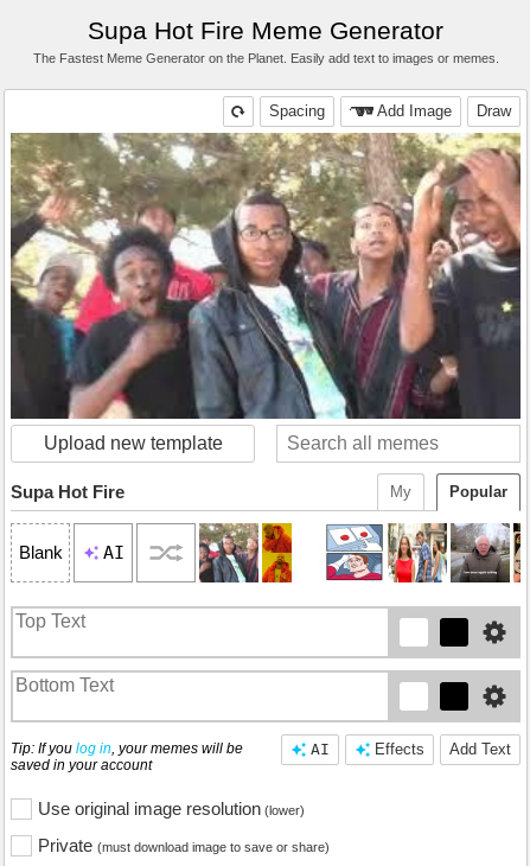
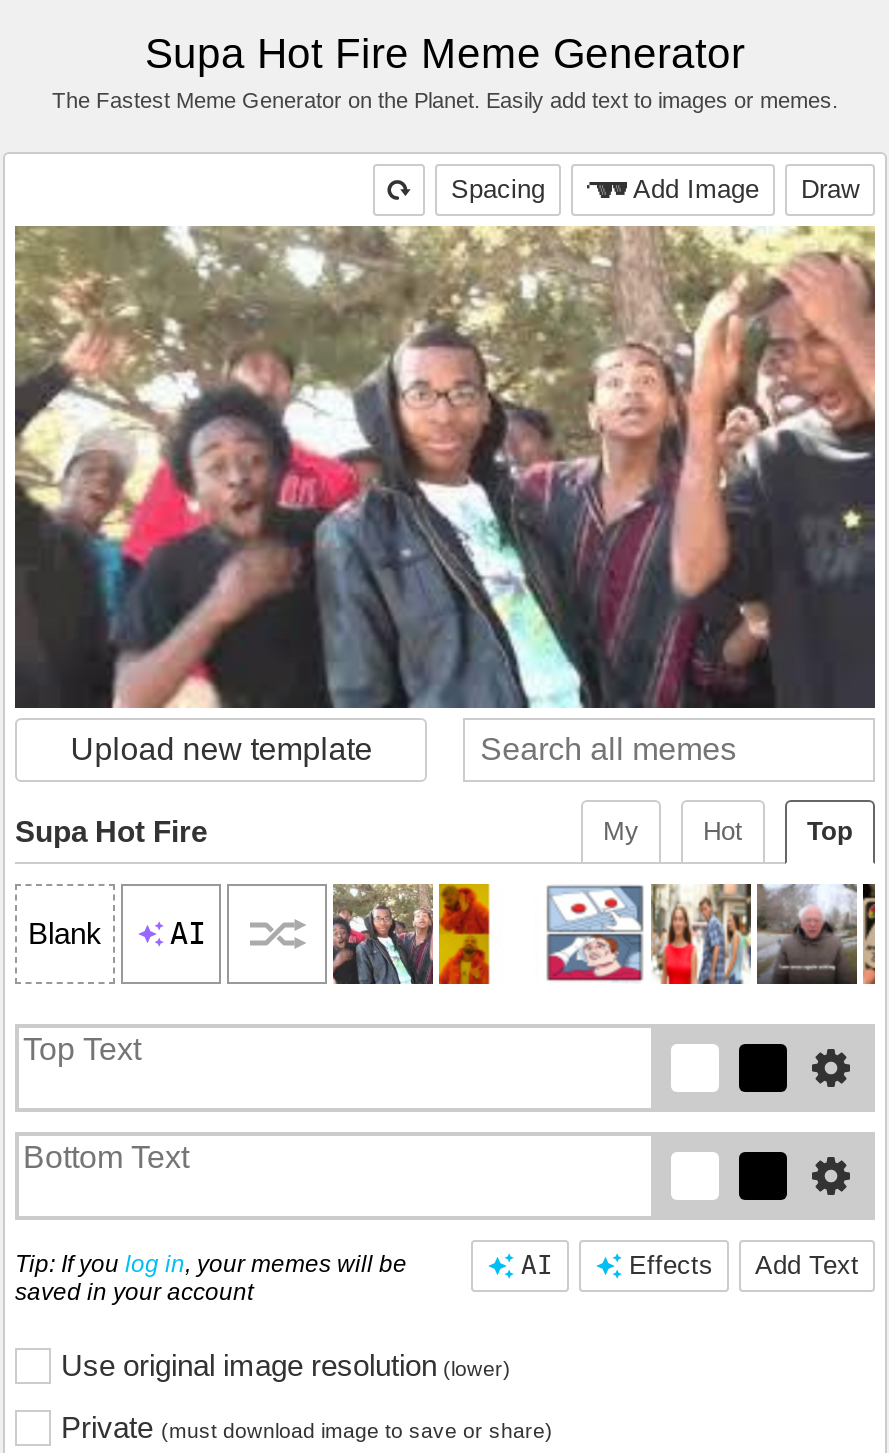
[449,482,507,500] Popular -> [703,815,853,845] Top | Hot

